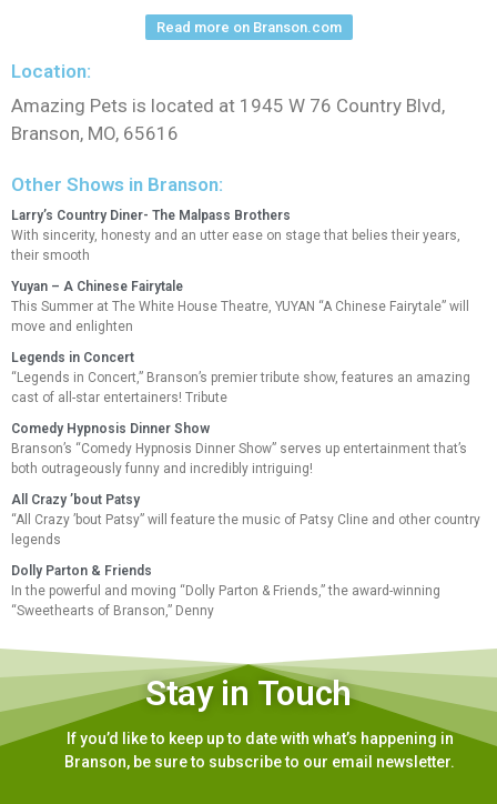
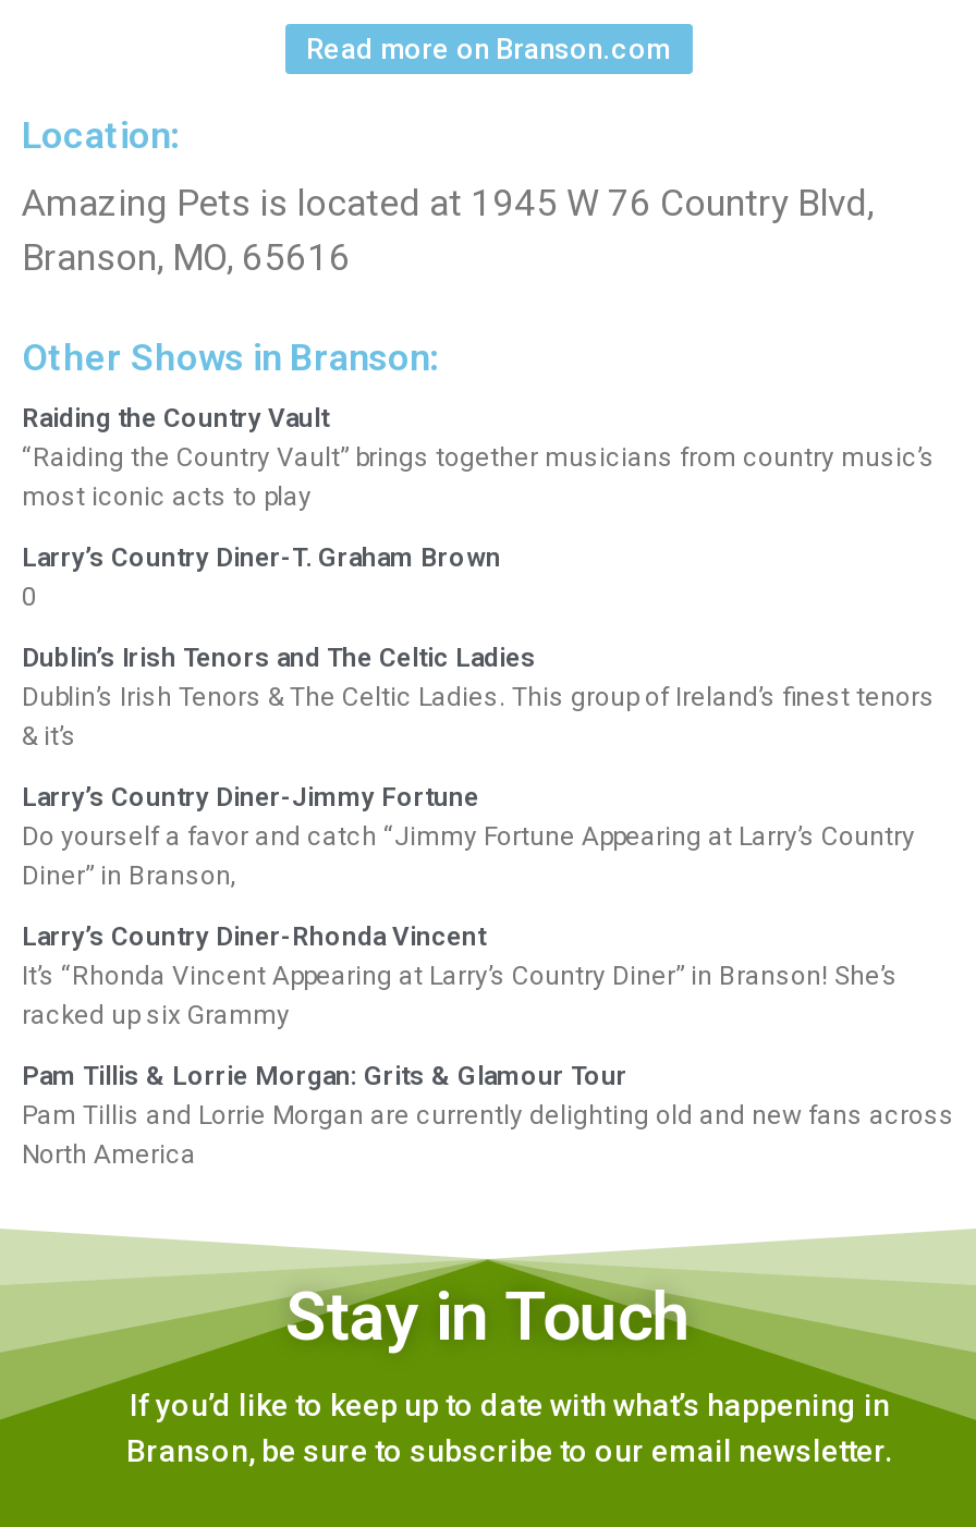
[11,208,460,263] Larry’s Country Diner- The Malpass Brothers | With sincerity, honesty and an utter ease on stage that belies their years, | their smooth -> [22,403,935,512] Raiding the Country Vault | “Raiding the Country Vault” brings together musicians from country music’s | most iconic acts to play
[11,279,469,334] Yuyan – A Chinese Fairytale | This Summer at The White House Theatre, YUYAN “A Chinese Fairytale” will | move and enlighten -> [22,542,501,612] Larry’s Country Diner-T. Graham Brown | 0
[11,350,470,405] Legends in Concert | “Legends in Concert,” Branson’s premier tribute show, features an amazing | cast of all-star entertainers! Tribute -> [22,643,935,752] Dublin’s Irish Tenors and The Celtic Ladies | Dublin’s Irish Tenors & The Celtic Ladies. This group of Ireland’s finest tenors | & it’s
[11,421,467,476] Comedy Hypnosis Dinner Show | Branson’s “Comedy Hypnosis Dinner Show” serves up entertainment that’s | both outrageously funny and incredibly intriguing! -> [22,782,915,891] Larry’s Country Diner-Jimmy Fortune | Do yourself a favor and catch “Jimmy Fortune Appearing at Larry’s Country | Diner” in Branson,
[11,492,480,547] All Crazy ’bout Patsy | “All Crazy ’bout Patsy” will feature the music of Patsy Cline and other country | legends -> [22,921,898,1030] Larry’s Country Diner-Rhonda Vincent | It’s “Rhonda Vincent Appearing at Larry’s Country Diner” in Branson! She’s | racked up six Grammy
[11,563,440,619] Dolly Parton & Friends | In the powerful and moving “Dolly Parton & Friends,” the award-winning | “Sweethearts of Branson,” Denny -> [22,1061,954,1170] Pam Tillis & Lorrie Morgan: Grits & Glamour Tour | Pam Tillis and Lorrie Morgan are currently delighting old and new fans across | North America

